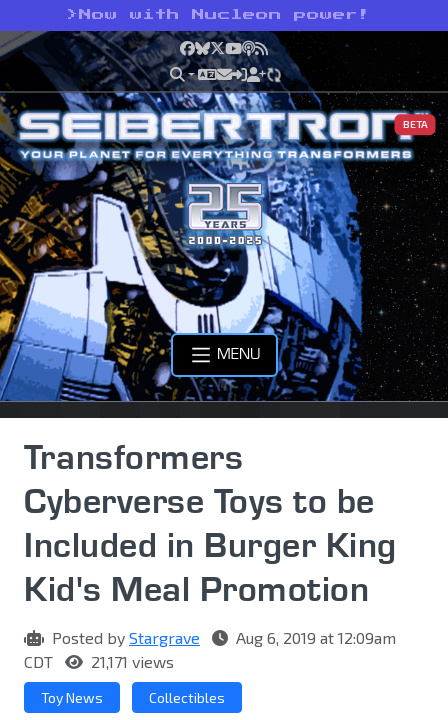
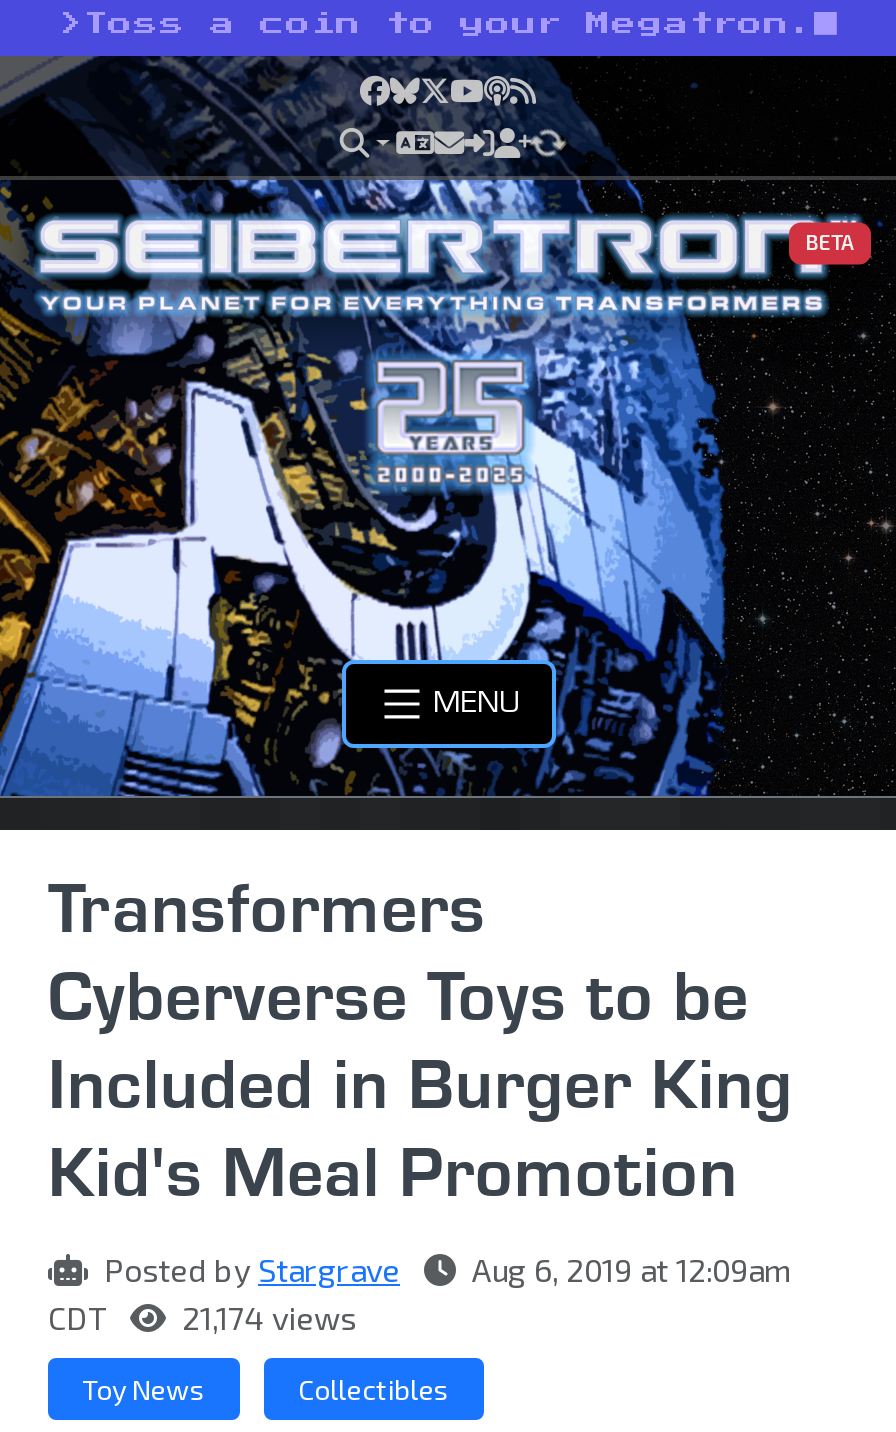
[67,9,370,21] > Now with Nucleon power! -> [60,12,814,36] > Toss a coin to your Megatron.
[24,652,174,671] CDT 21,171 views -> [48,1298,356,1336] CDT 21,174 views

